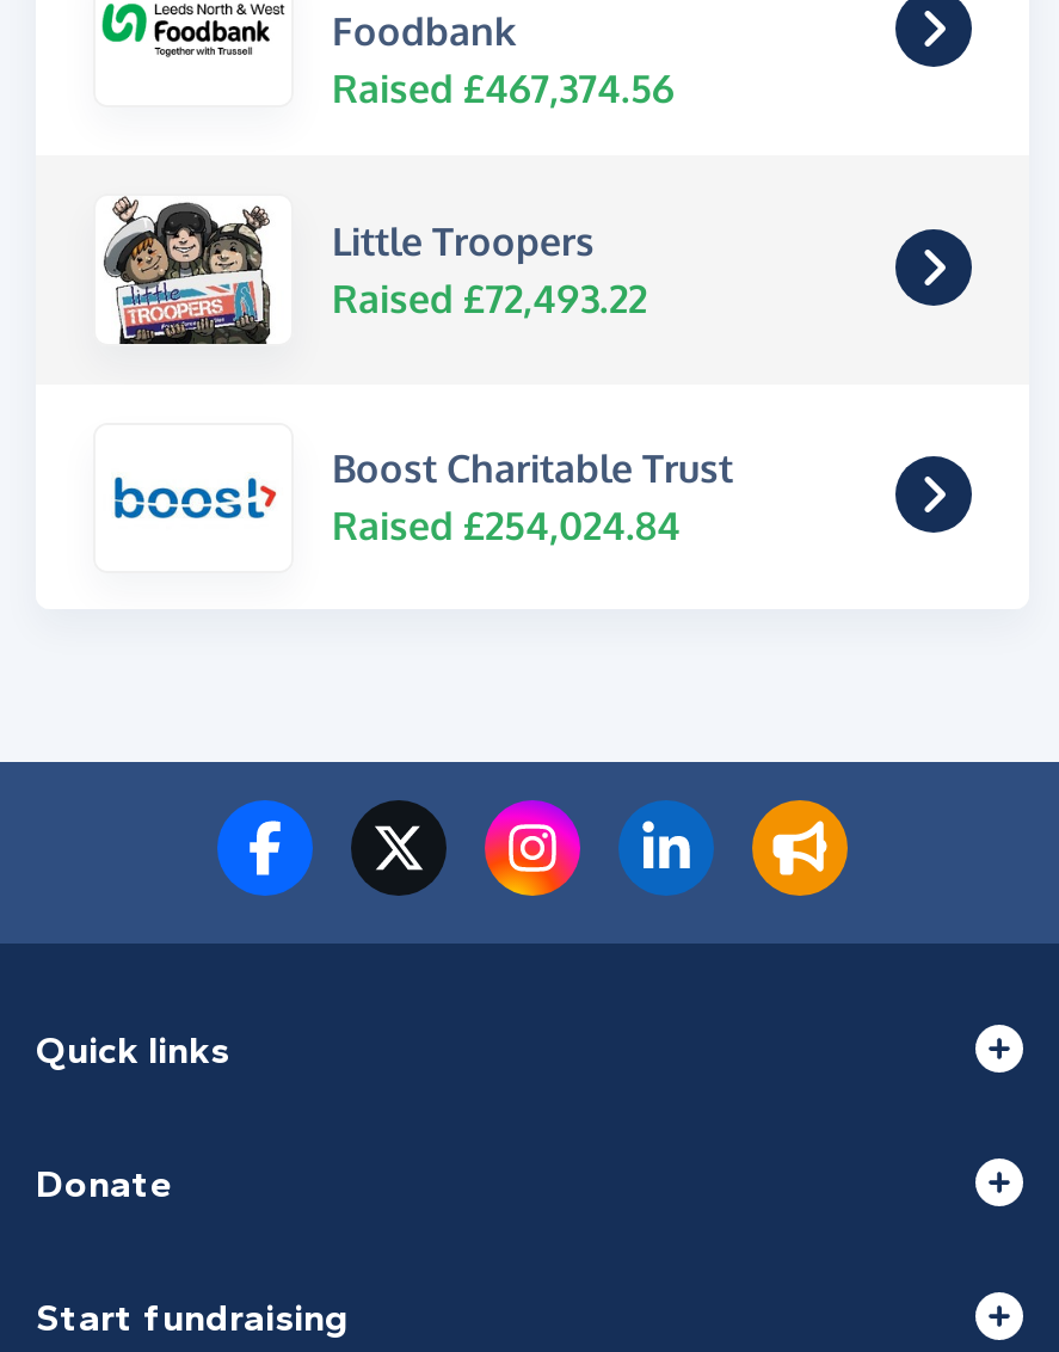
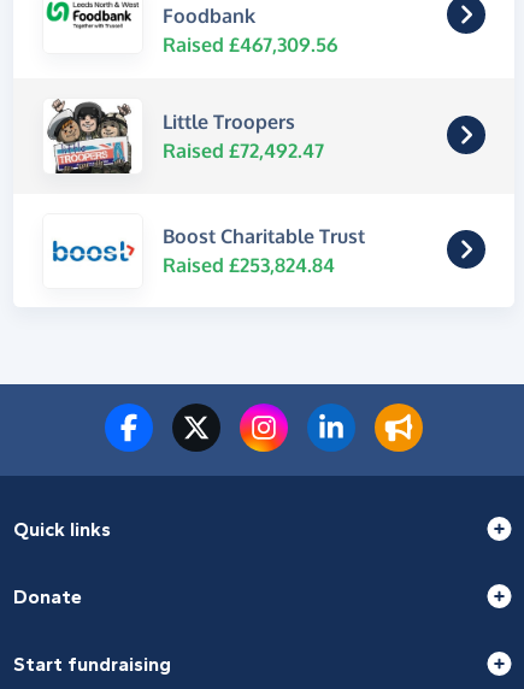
[332,64,673,112] Raised £467,374.56 -> [163,33,337,57] Raised £467,309.56
[332,274,647,322] Raised £72,493.22 -> [163,138,324,162] Raised £72,492.47
[332,502,681,550] Raised £254,024.84 -> [163,253,335,277] Raised £253,824.84

